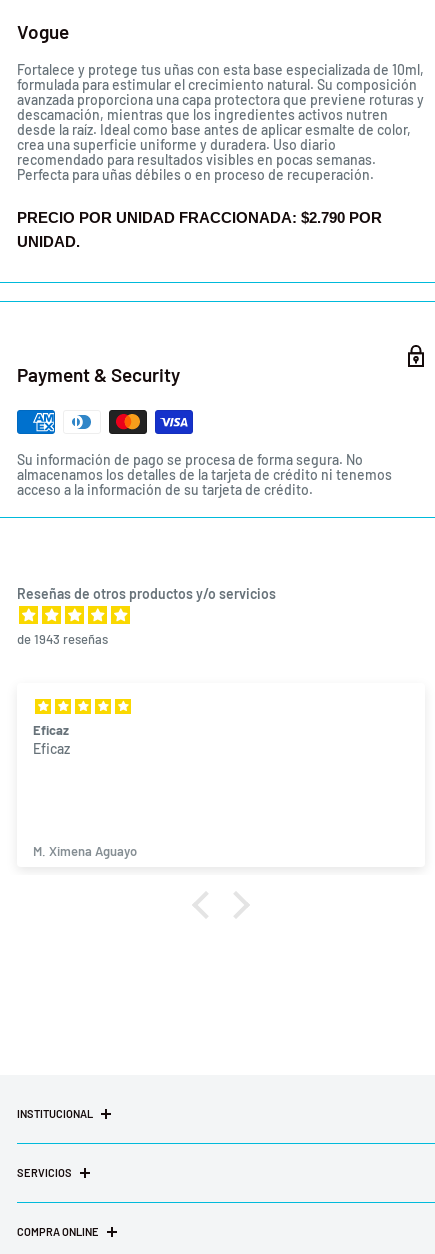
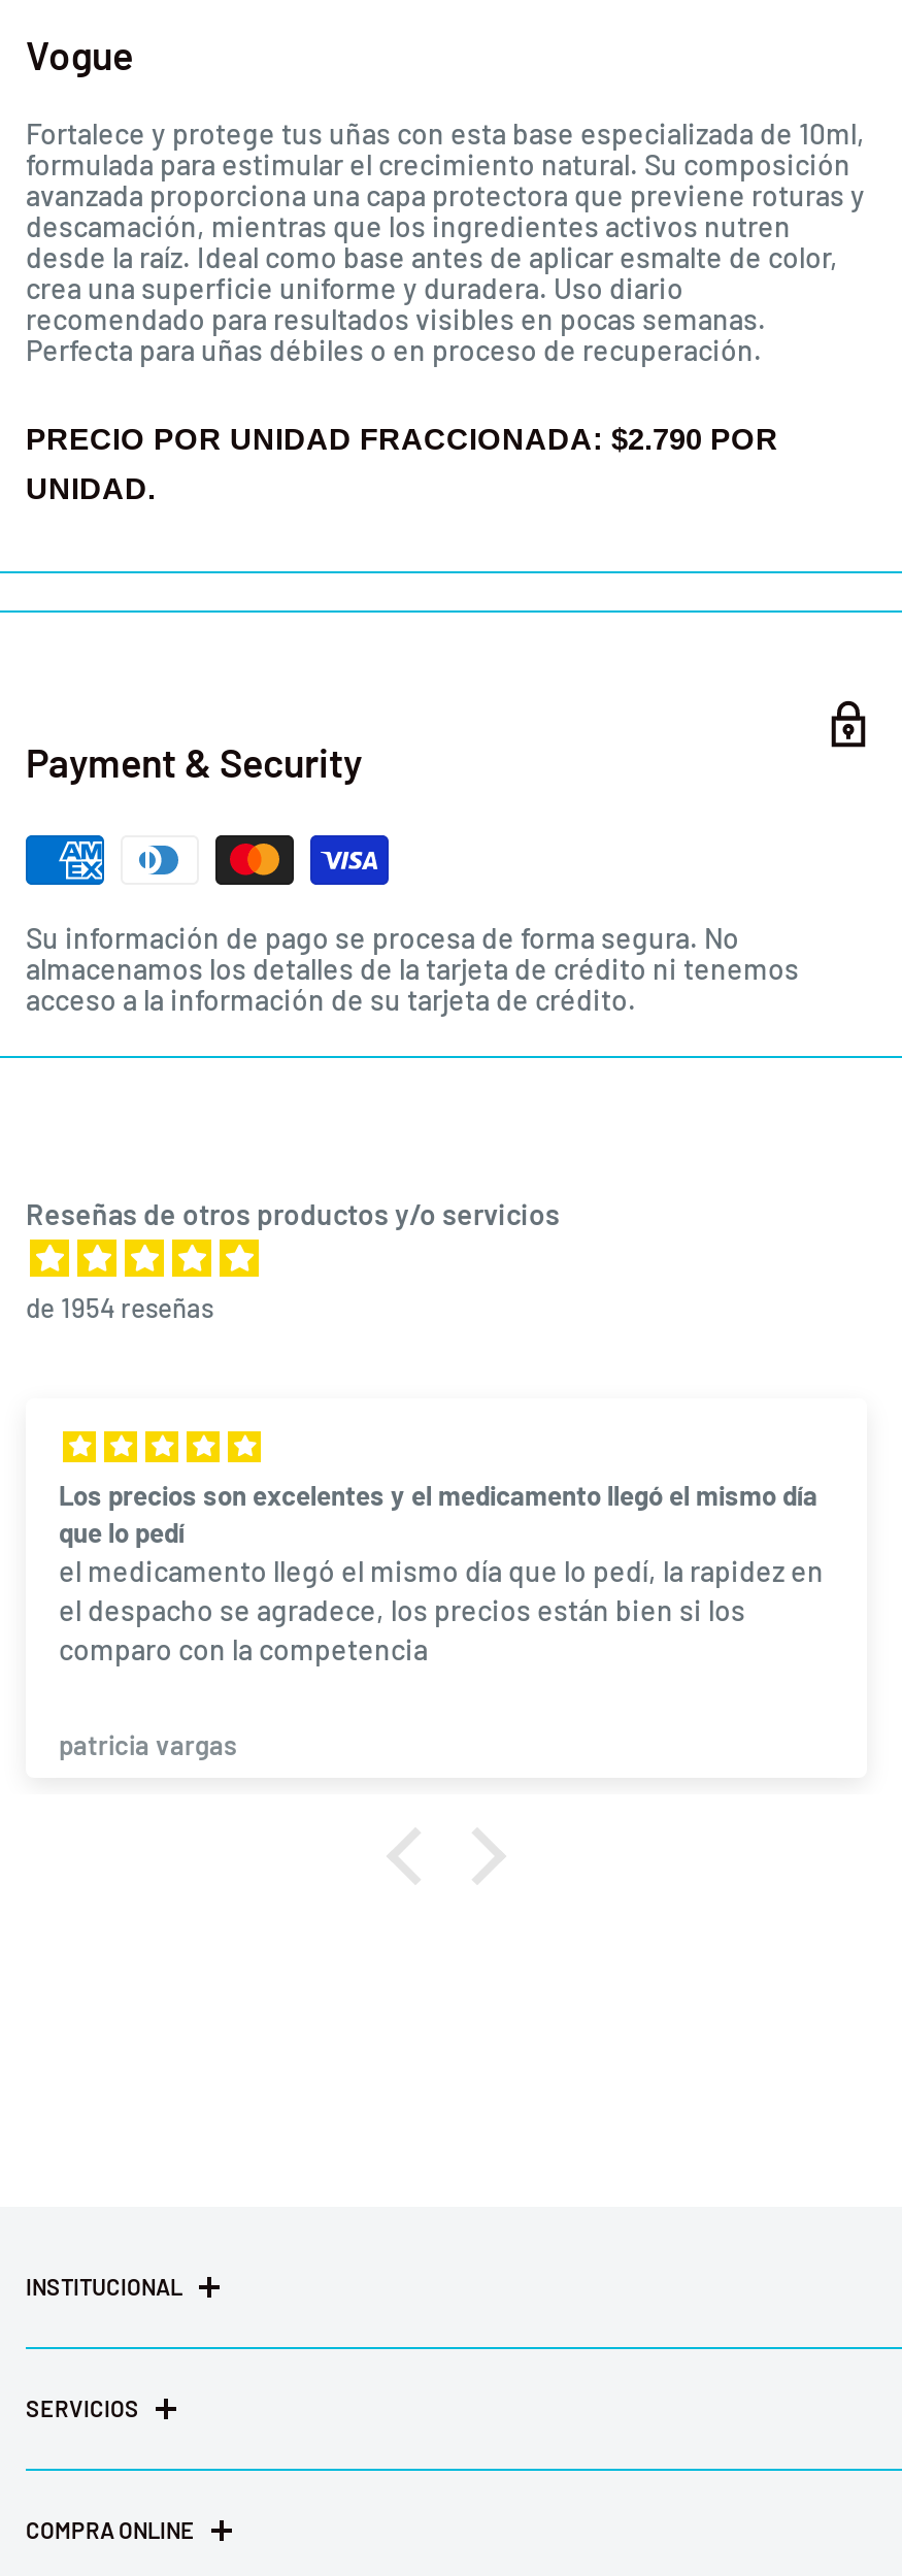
[17,631,108,647] de 1943 reseñas -> [26,1292,213,1325] de 1954 reseñas
[33,722,70,757] Eficaz | Eficaz -> [59,1479,824,1667] Los precios son excelentes y el medicamento llegó el mismo día | que lo pedí | el medicamento llegó el mismo día que lo pedí, la rapidez en | el despacho se agradece, los precios están bien si los | comparo con la competencia
[33,843,137,859] M. Ximena Aguayo -> [59,1729,236,1762] patricia vargas

